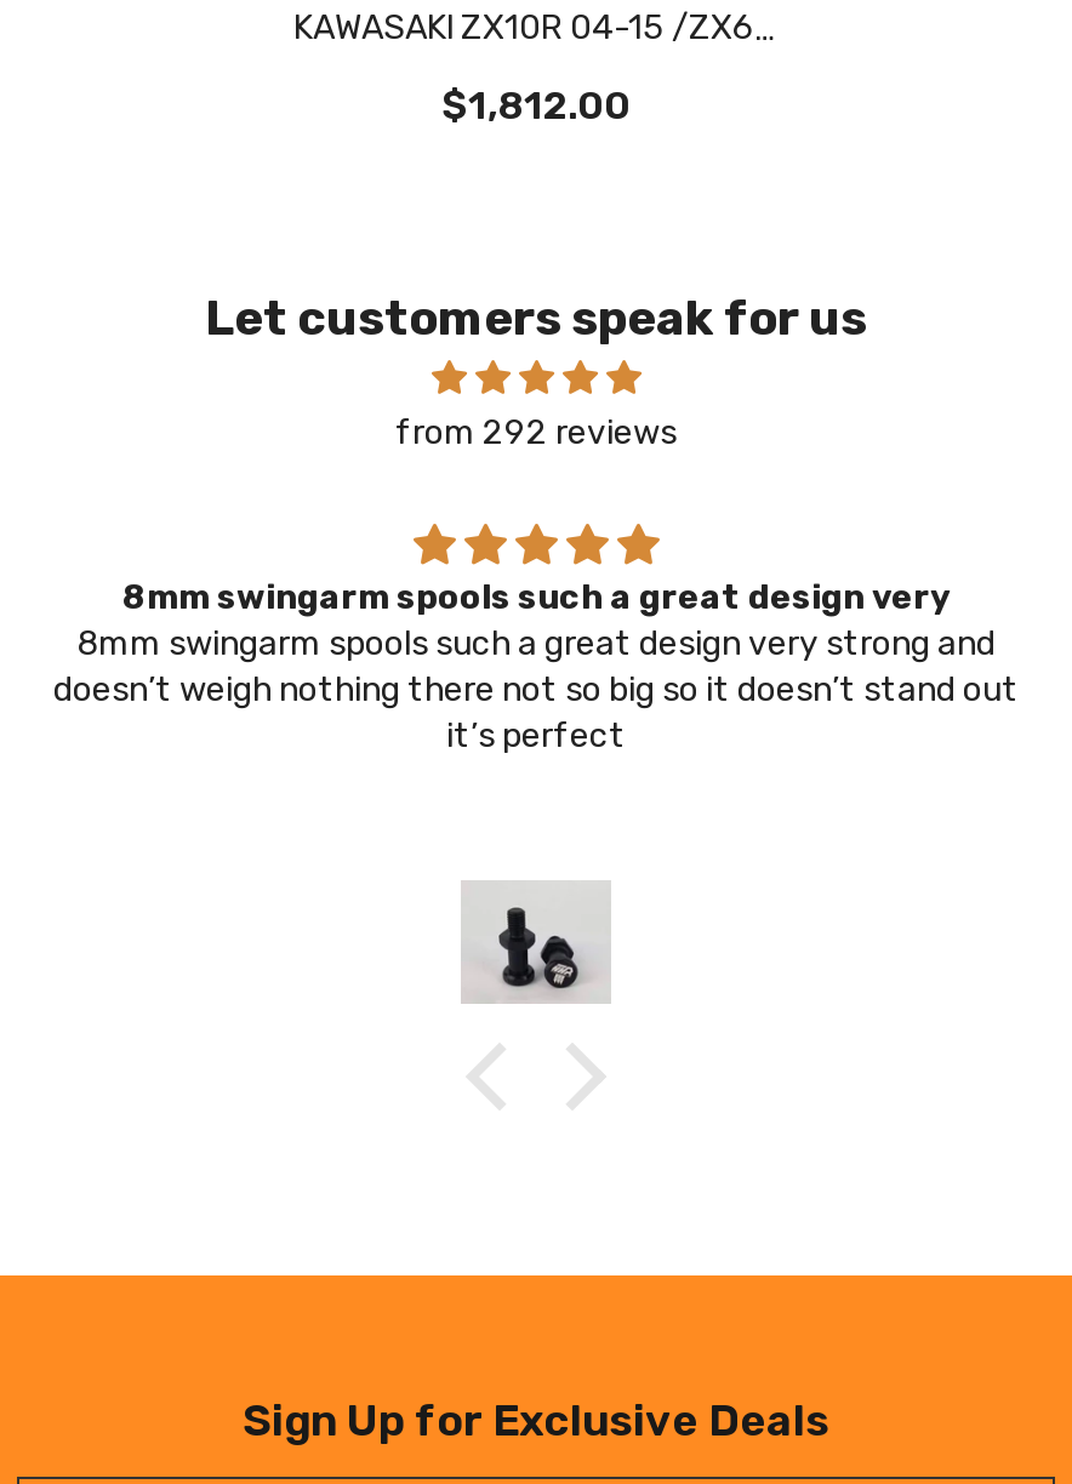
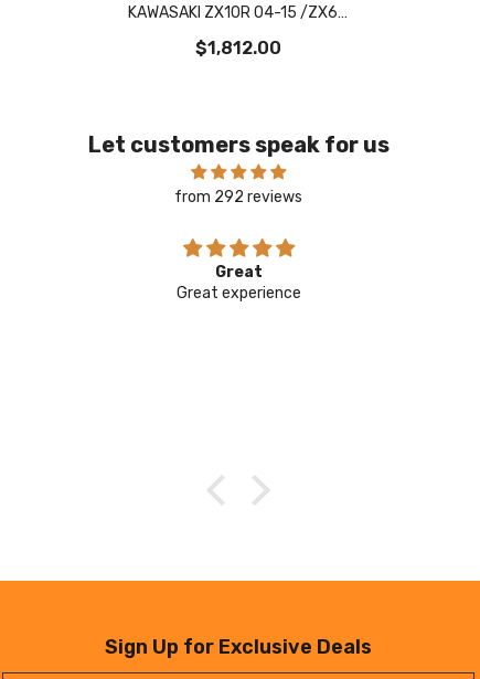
[53,578,1019,758] 8mm swingarm spools such a great design very | 8mm swingarm spools such a great design very strong and | doesn’t weigh nothing there not so big so it doesn’t stand out | it’s perfect -> [176,263,301,303] Great | Great experience
[461,880,611,1004] [image] -> none

